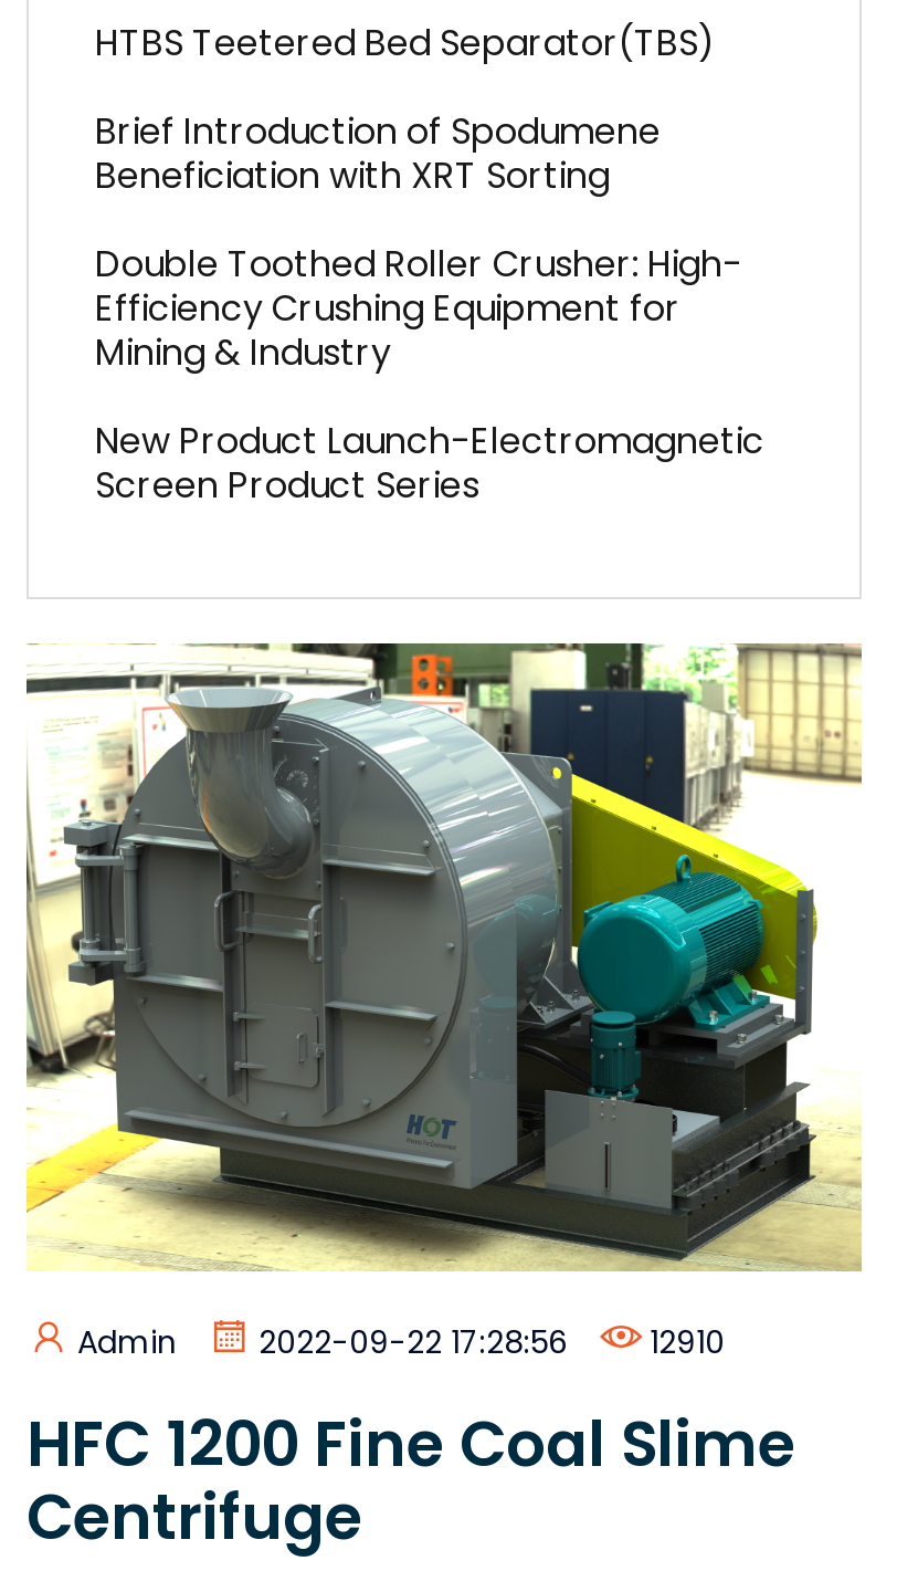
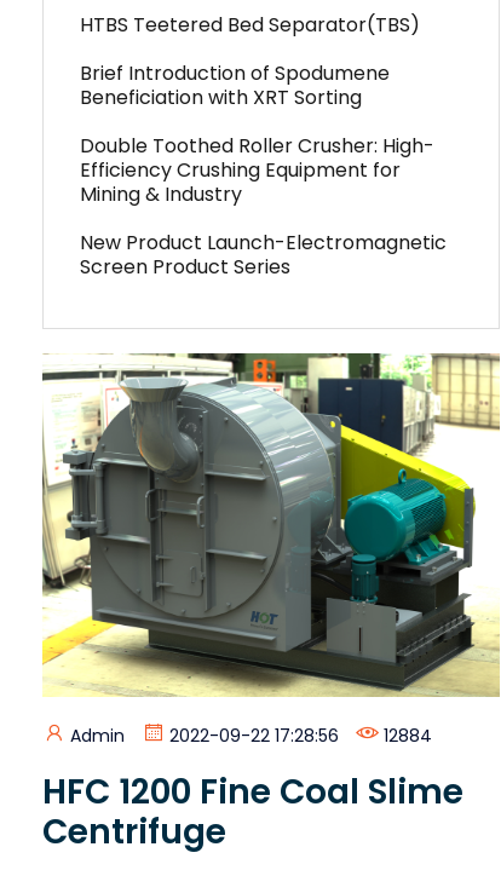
[77,1319,725,1363] Admin 2022-09-22 17:28:56 12910 -> [70,723,432,747] Admin 2022-09-22 17:28:56 12884

